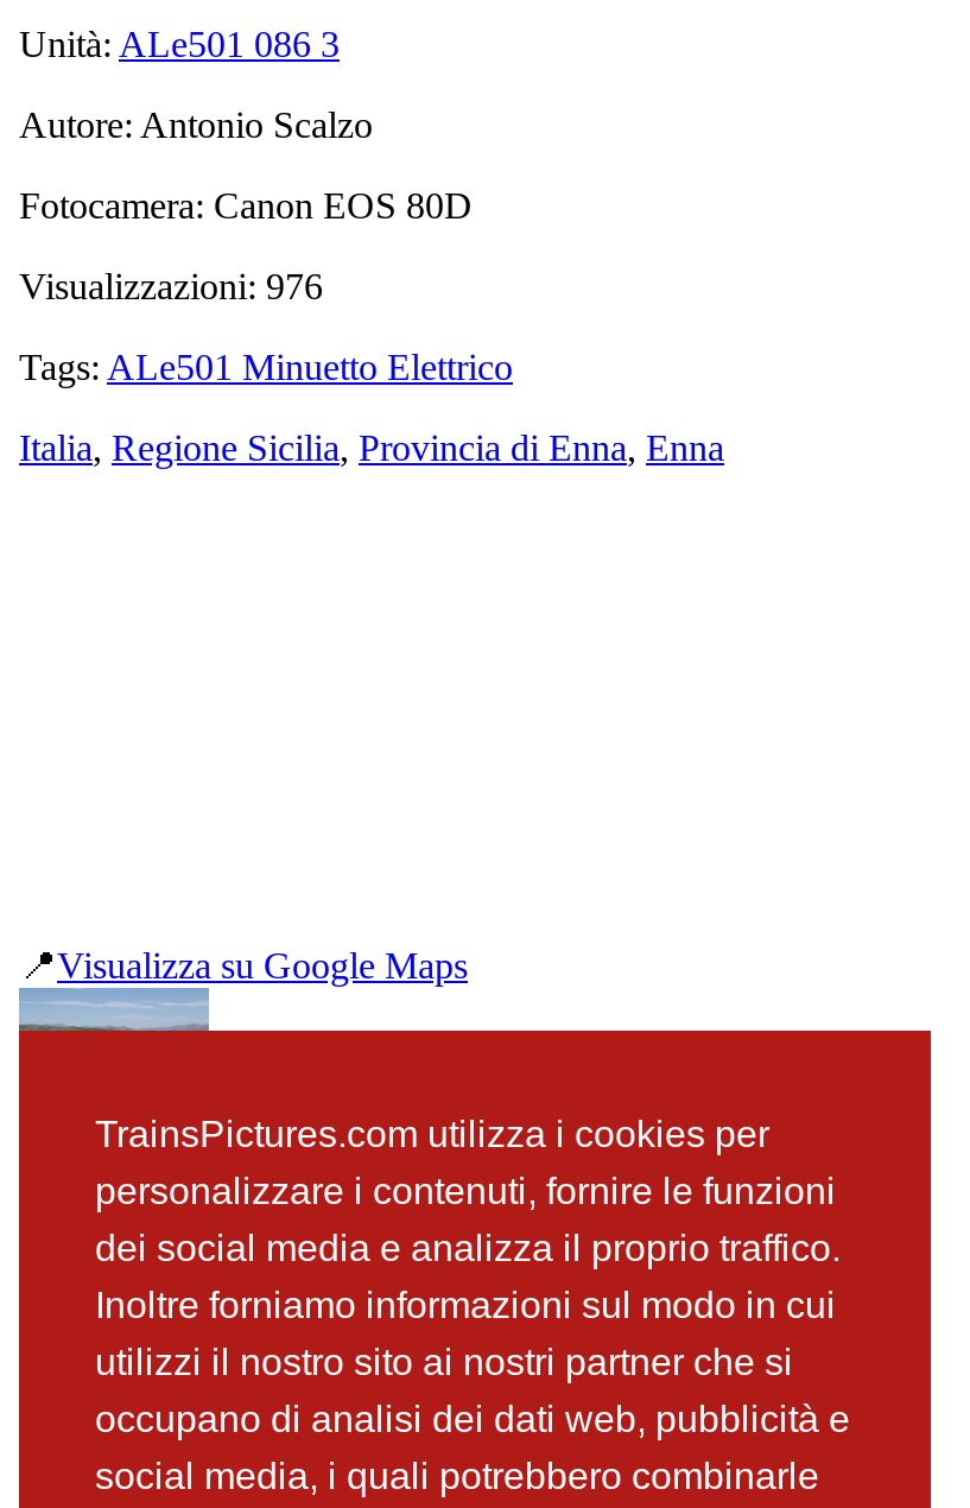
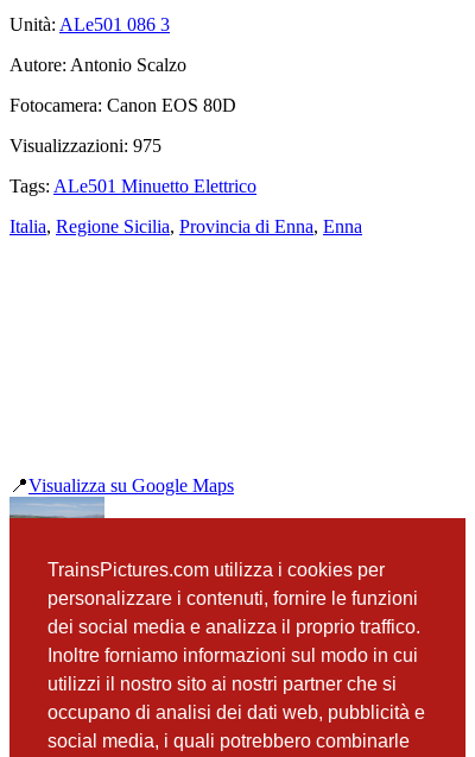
[19,266,323,306] Visualizzazioni: 976 -> [9,135,161,155] Visualizzazioni: 975

